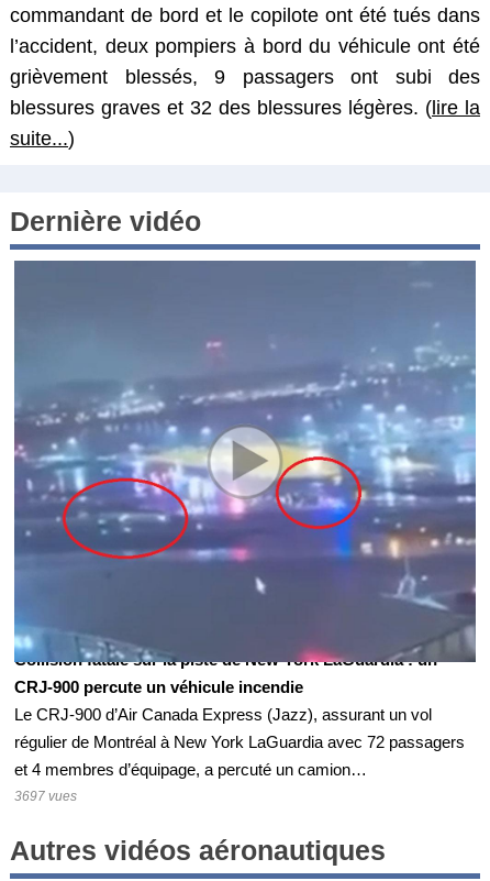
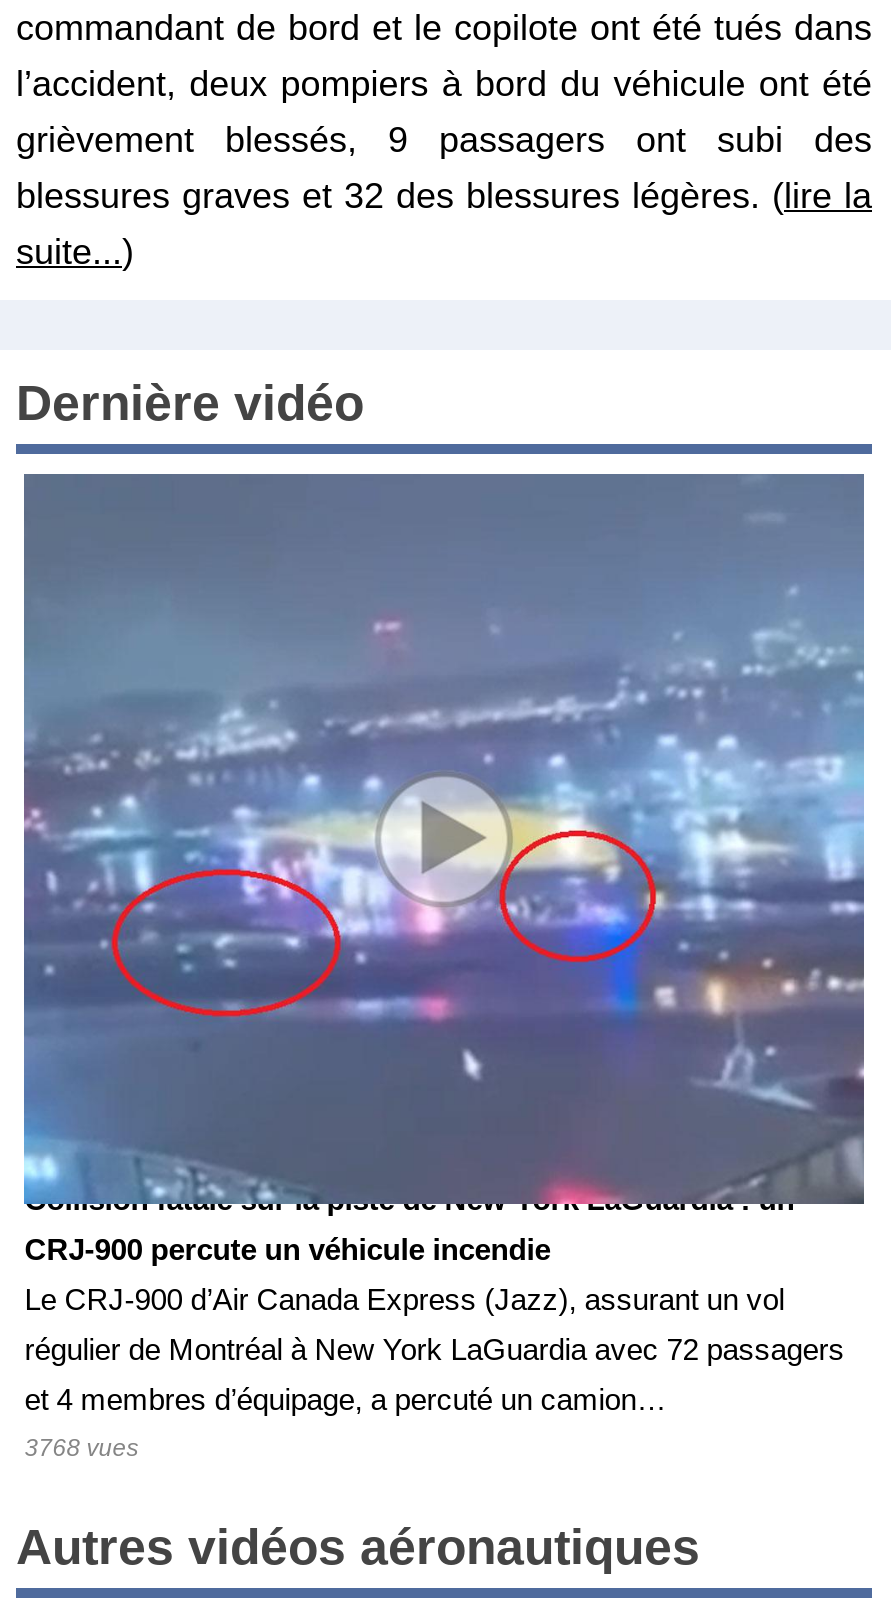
[15,789,77,804] 3697 vues -> [25,1434,139,1462] 3768 vues

